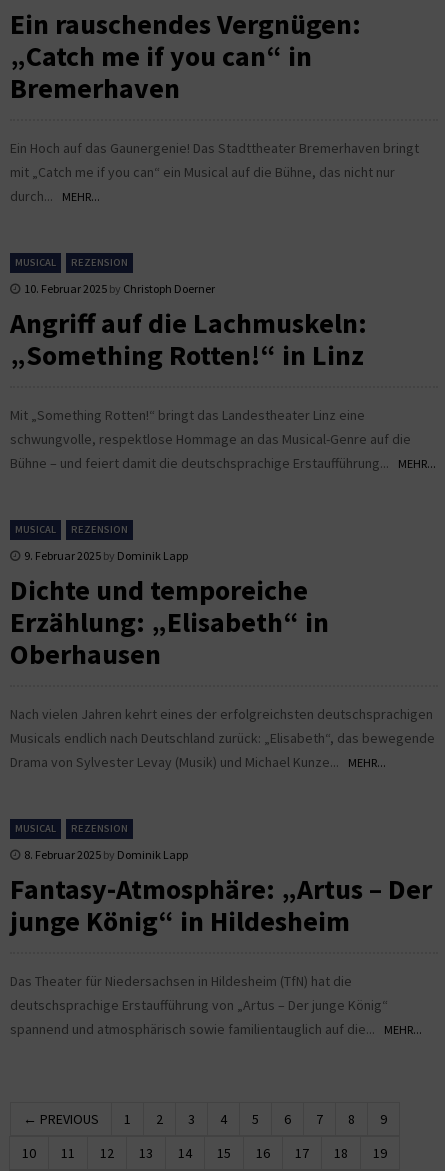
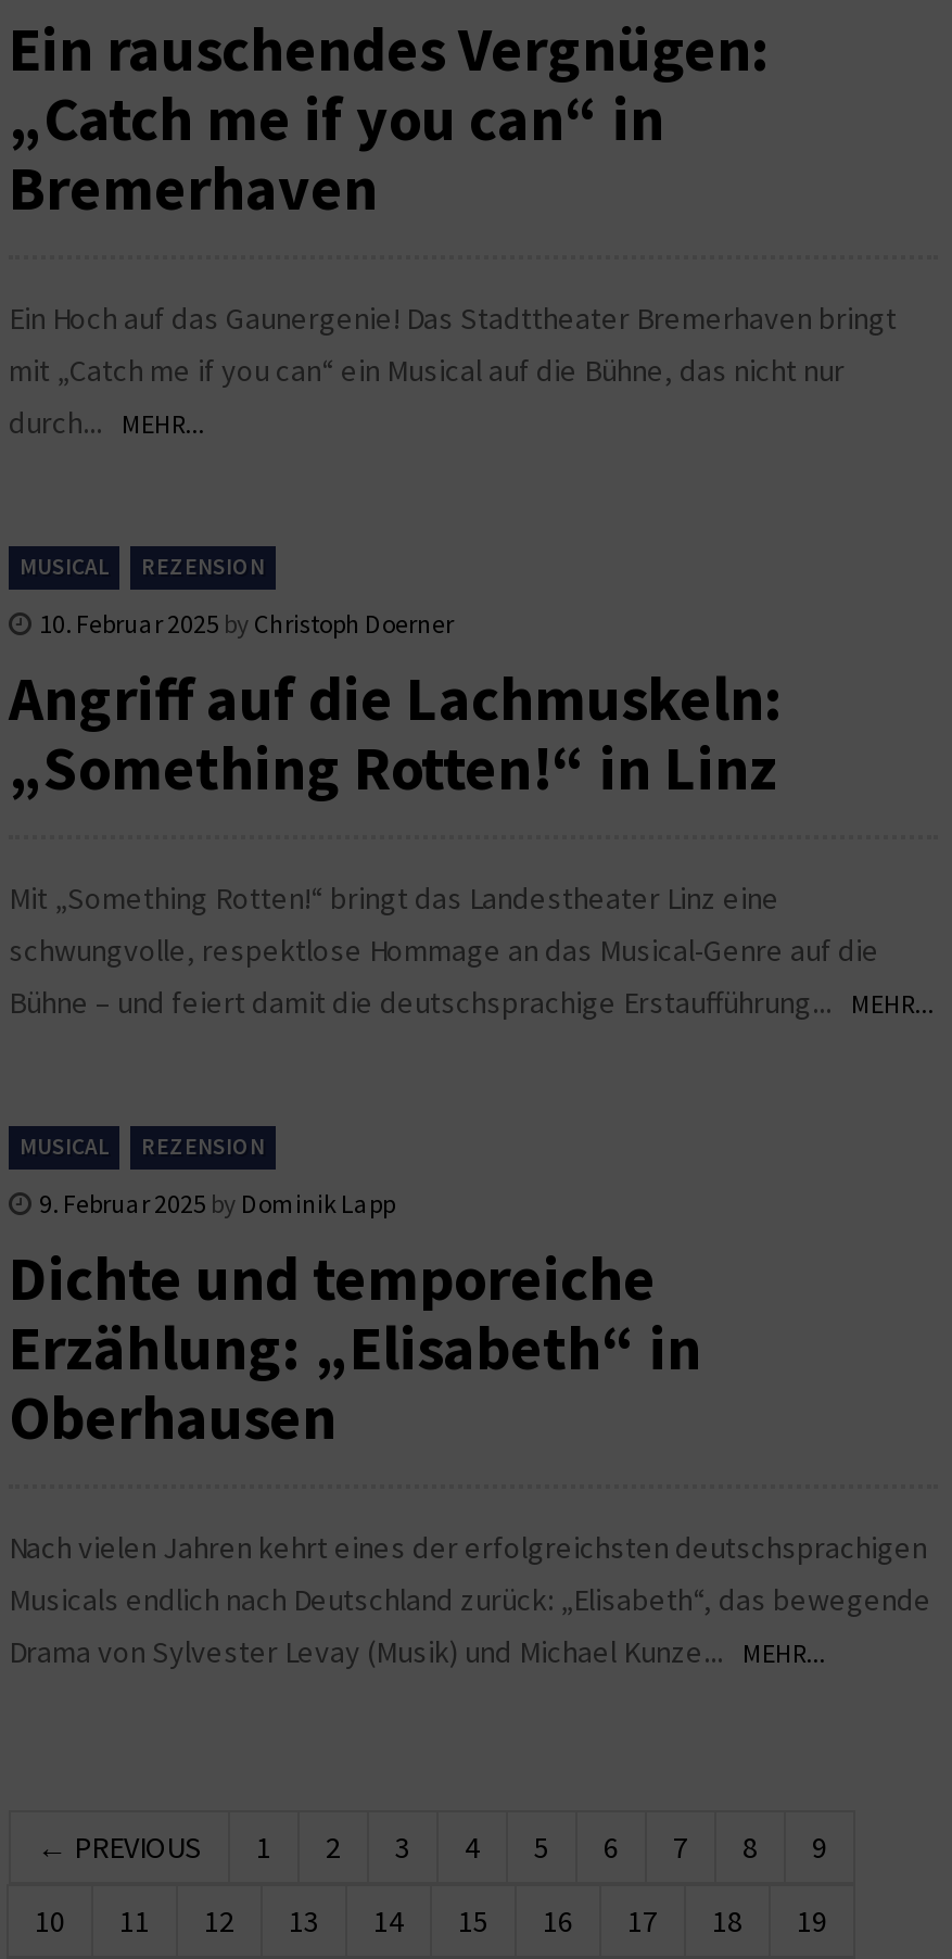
[10,822,432,1038] MUSICAL | REZENSION | 8. Februar 2025 by Dominik Lapp | Fantasy-Atmosphäre: „Artus – Der | junge König“ in Hildesheim | Das Theater für Niedersachsen in Hildesheim (TfN) hat die | deutschsprachige Erstaufführung von „Artus – Der junge König“ | spannend und atmosphärisch sowie familientauglich auf die... MEHR... -> none

